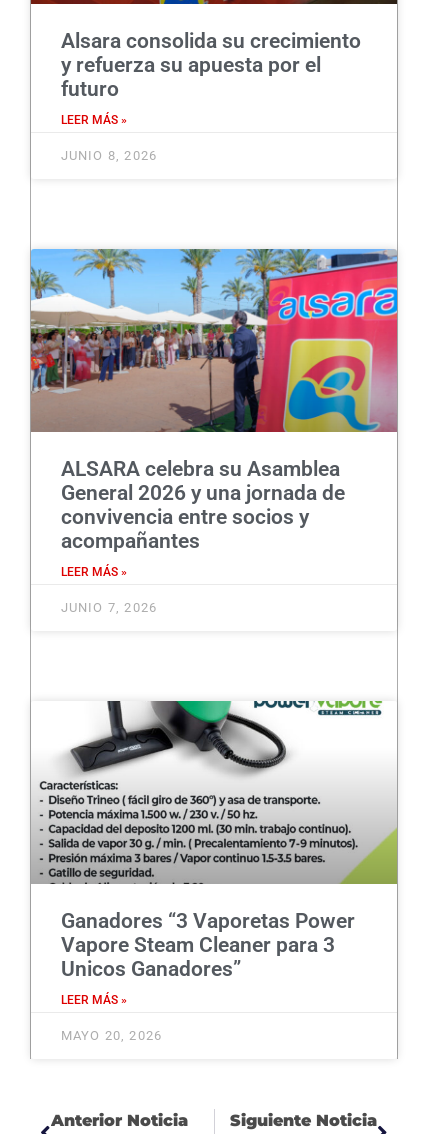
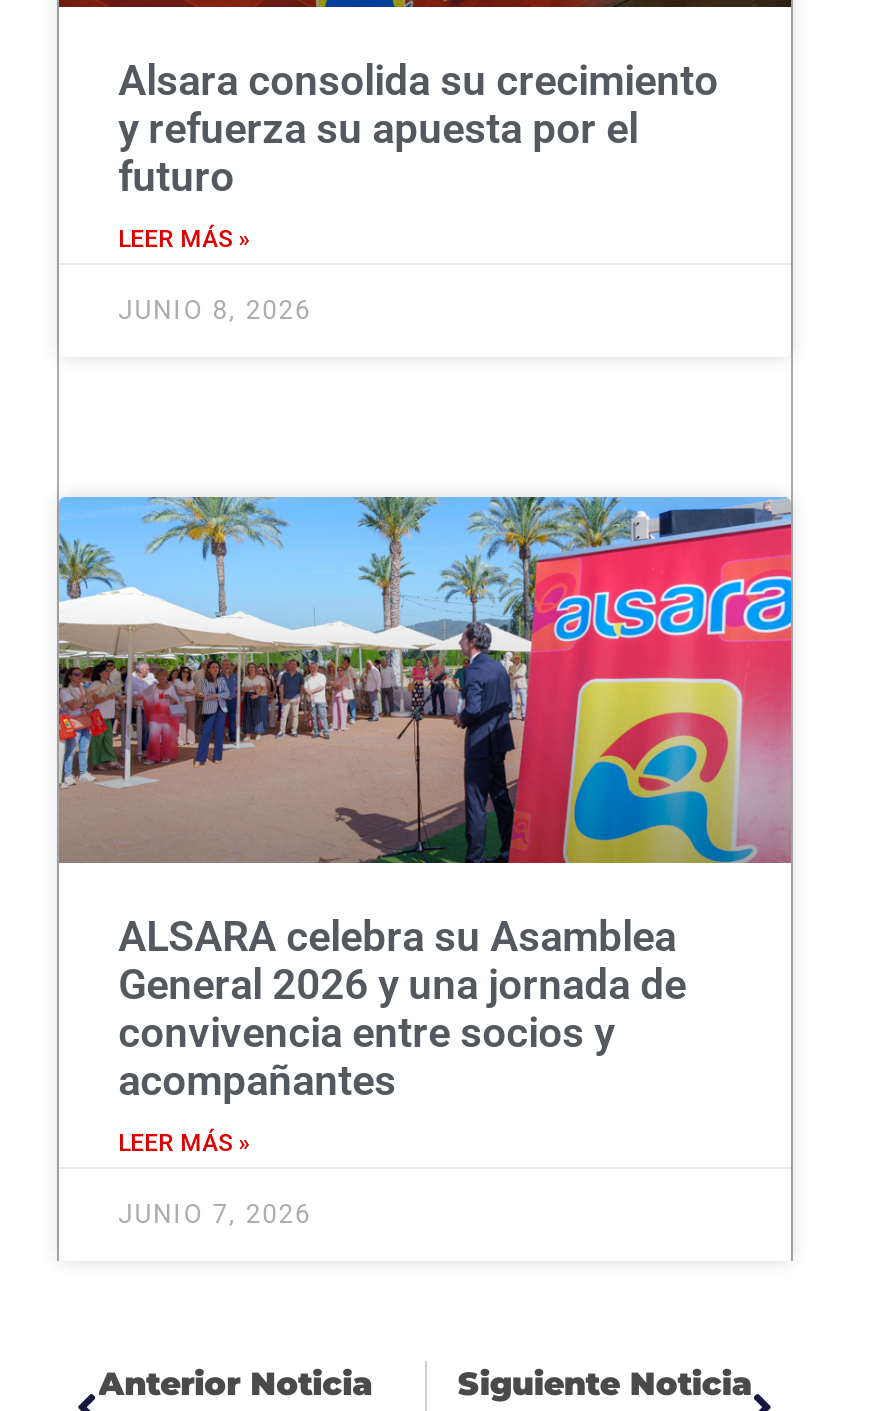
[31,683,398,1043] [image] | Ganadores “3 Vaporetas Power | Vapore Steam Cleaner para 3 | Unicos Ganadores” | LEER MÁS » | MAYO 20, 2026 -> none

